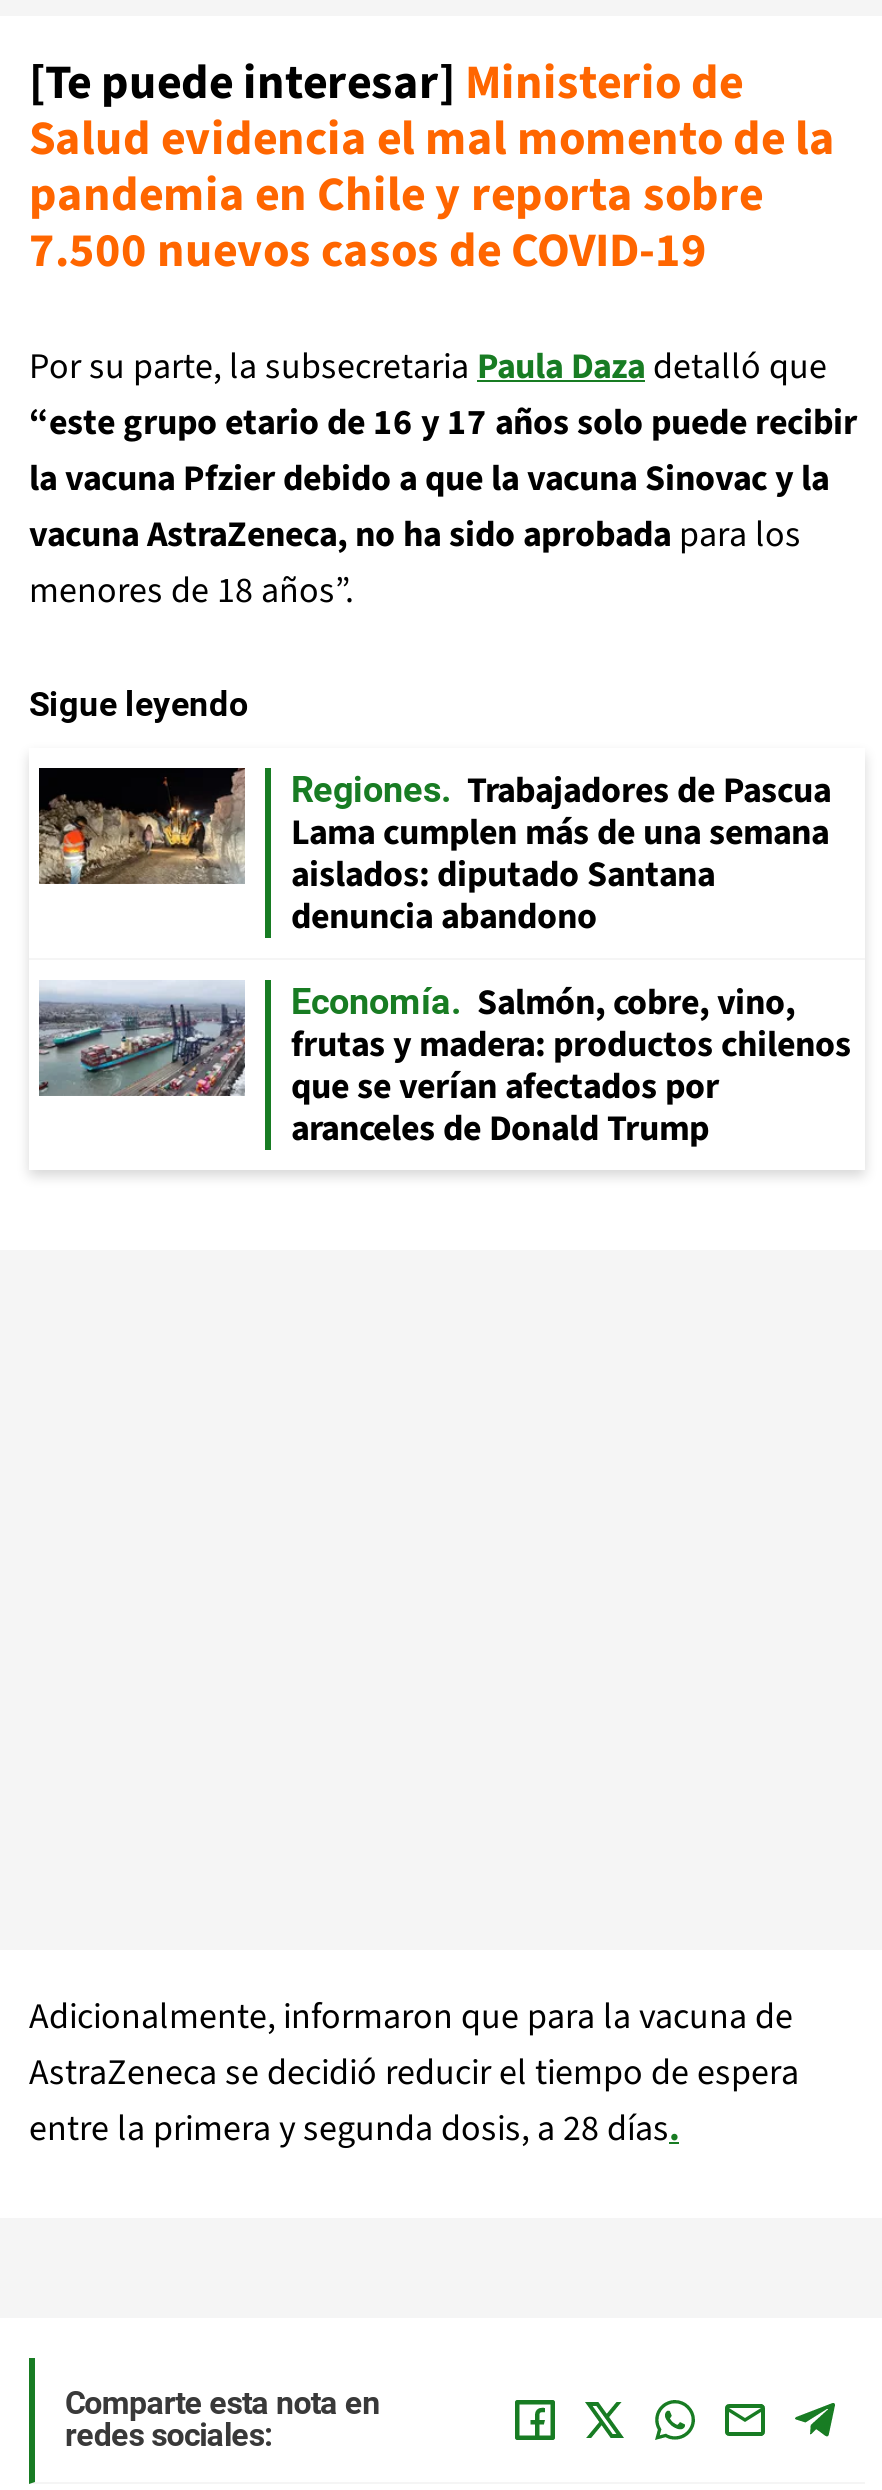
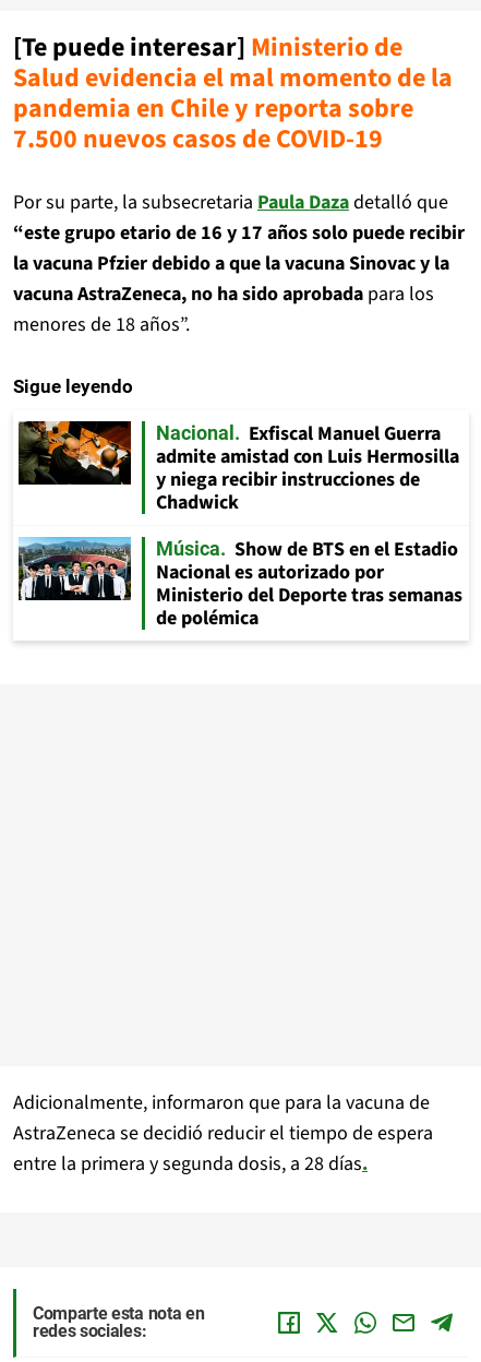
[37,766,831,942] [image] | Regiones | Trabajadores de Pascua | Lama cumplen más de una semana | aislados: diputado Santana | denuncia abandono -> [17,420,459,516] [image] | Nacional | Exfiscal Manuel Guerra | admite amistad con Luis Hermosilla | y niega recibir instrucciones de | Chadwick
[37,978,851,1154] [image] | Economía | Salmón, cobre, vino, | frutas y madera: productos chilenos | que se verían afectados por | aranceles de Donald Trump -> [17,536,462,632] [image] | Música | Show de BTS en el Estadio | Nacional es autorizado por | Ministerio del Deporte tras semanas | de polémica

